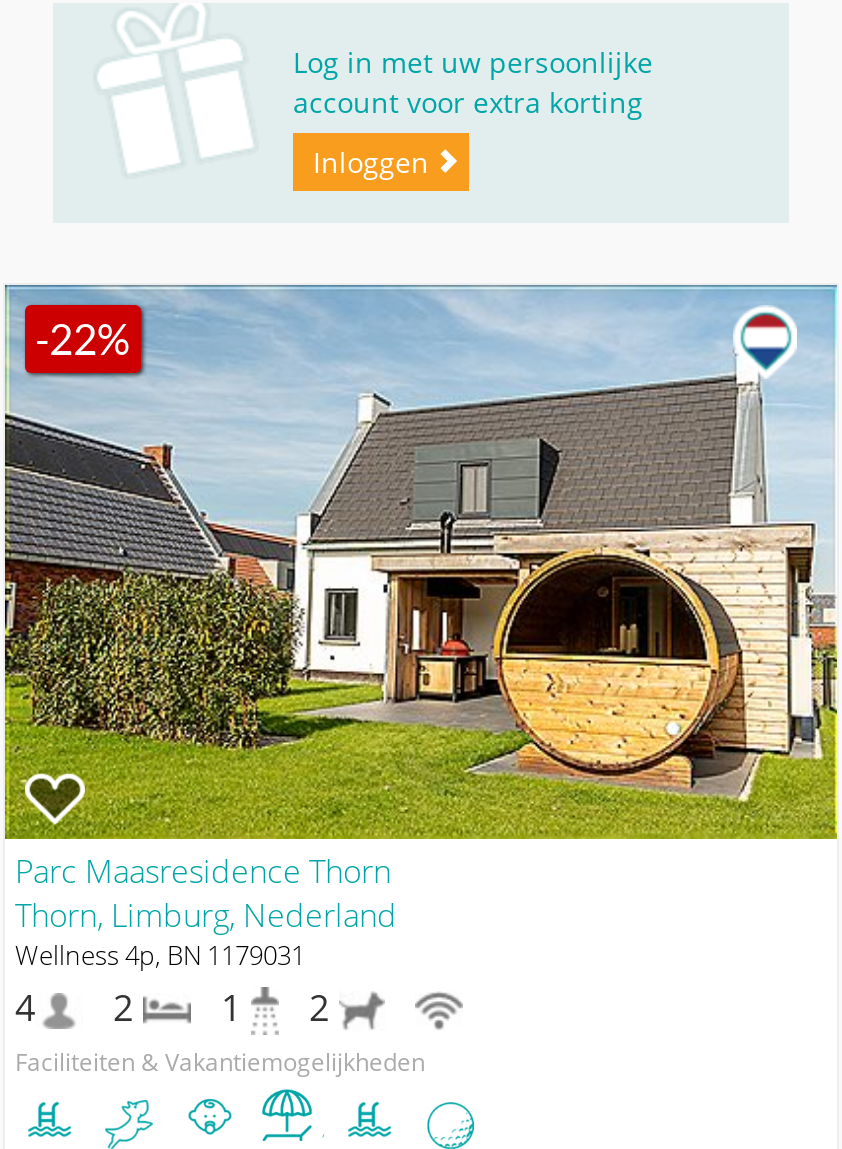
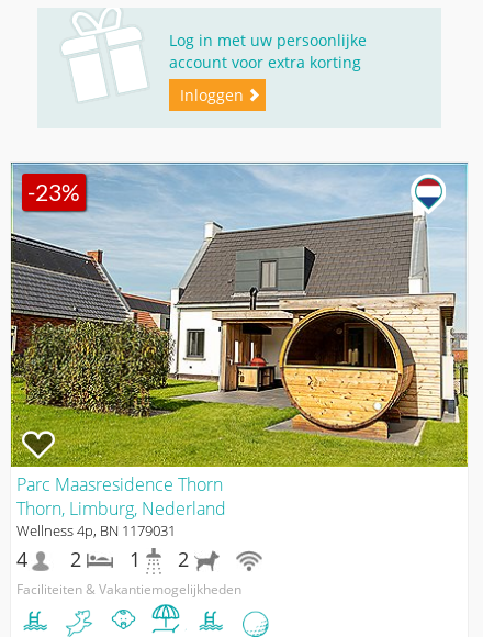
[35,313,131,363] -22% -> [27,178,80,205] -23%

